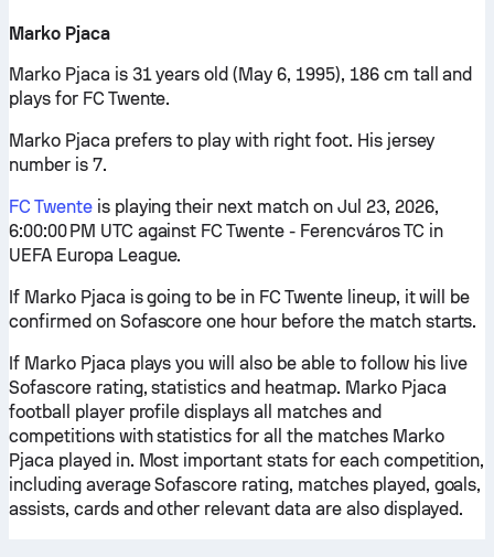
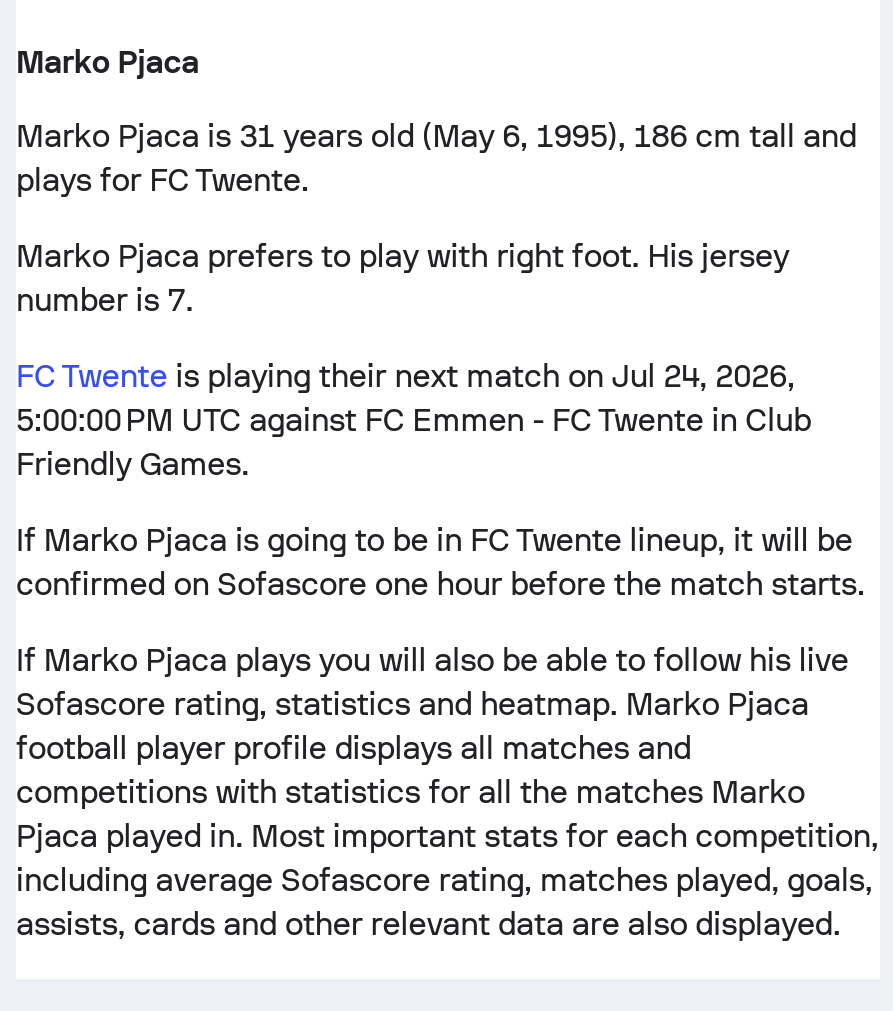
[9,196,443,266] FC Twente is playing their next match on Jul 23, 2026, | 6:00:00 PM UTC against FC Twente - Ferencváros TC in | UEFA Europa League. -> [16,357,811,483] FC Twente is playing their next match on Jul 24, 2026, | 5:00:00 PM UTC against FC Emmen - FC Twente in Club | Friendly Games.

